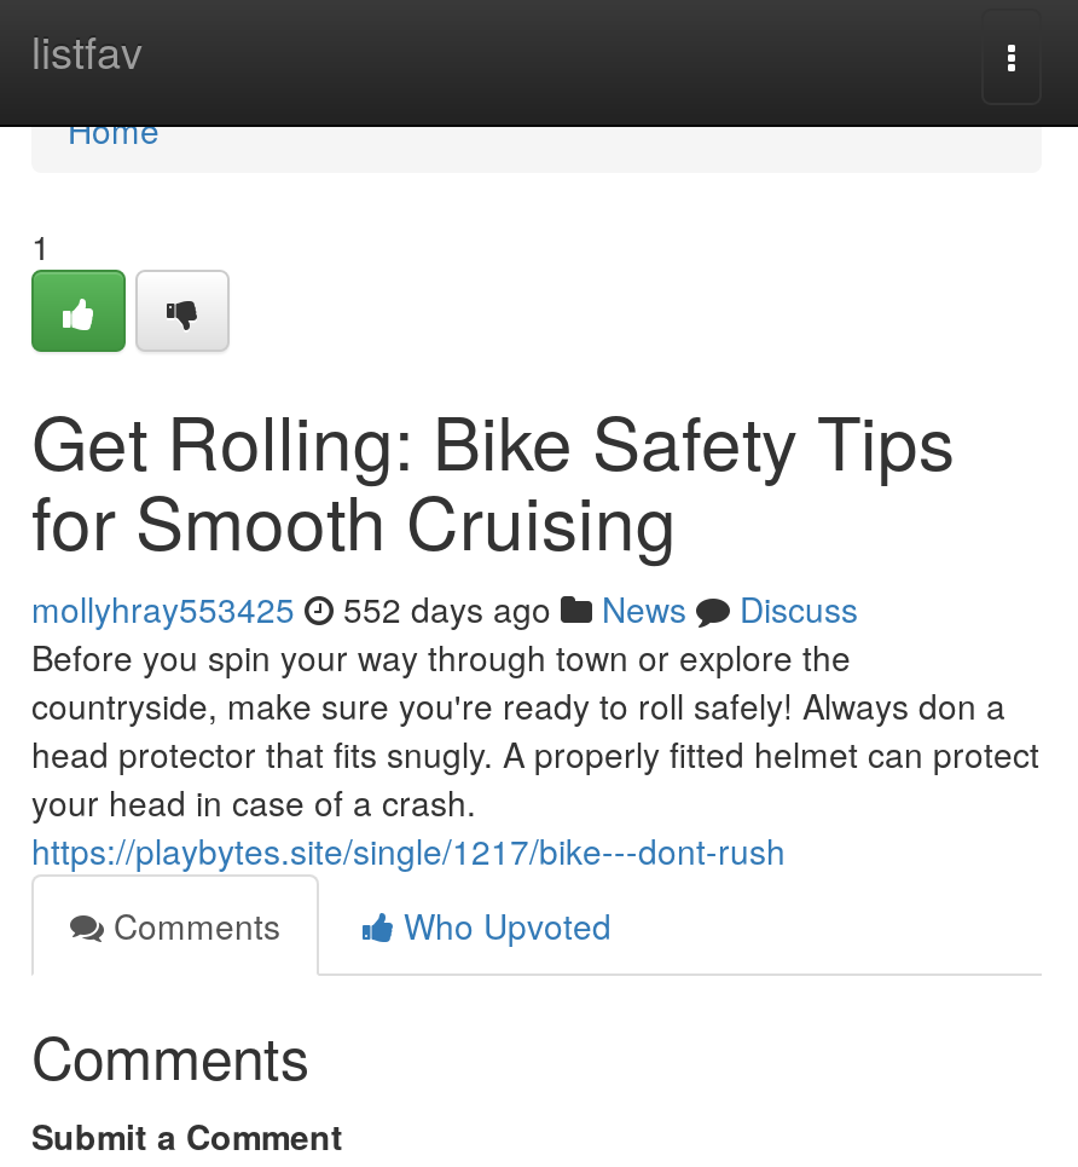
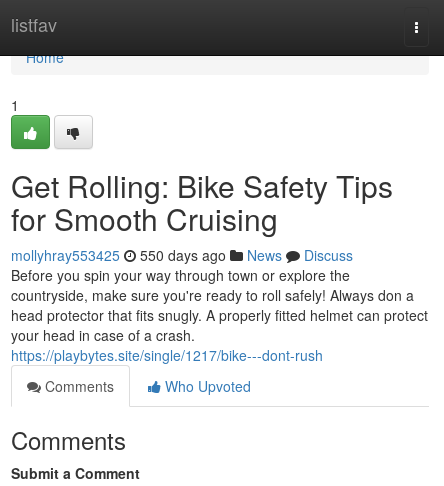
[31,584,858,632] mollyhray553425 552 days ago News Discuss -> [11,245,353,265] mollyhray553425 550 days ago News Discuss

